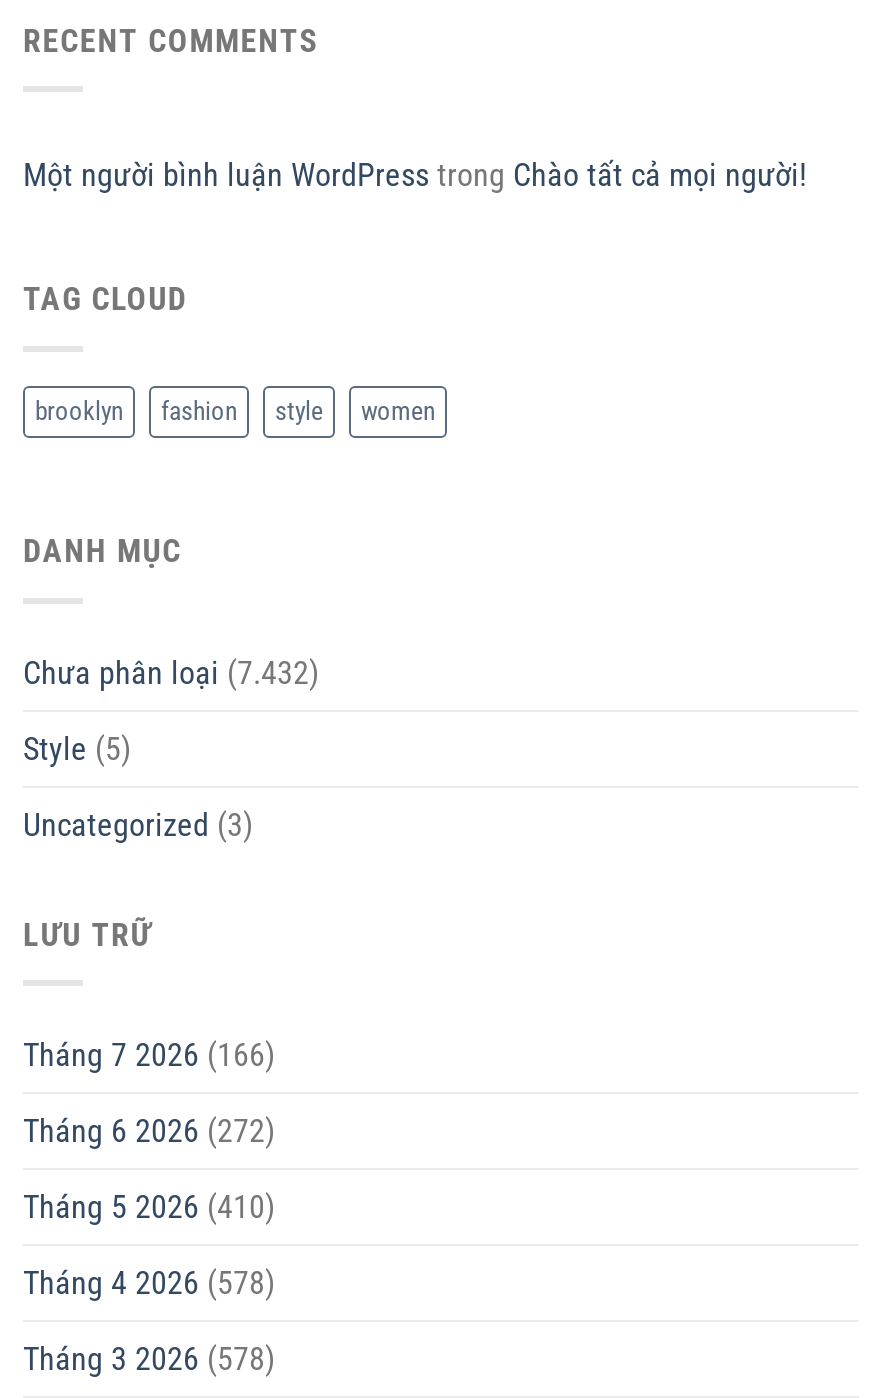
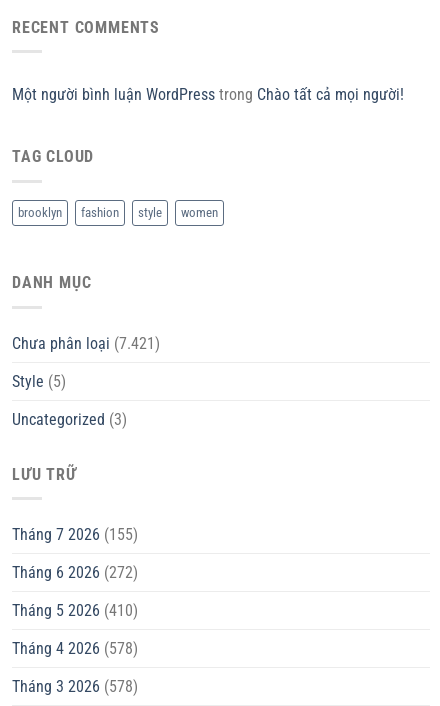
[23,653,319,691] Chưa phân loại (7.432) -> [12,334,160,353] Chưa phân loại (7.421)
[23,1036,275,1074] Tháng 7 2026 (166) -> [12,525,138,544] Tháng 7 2026 (155)

